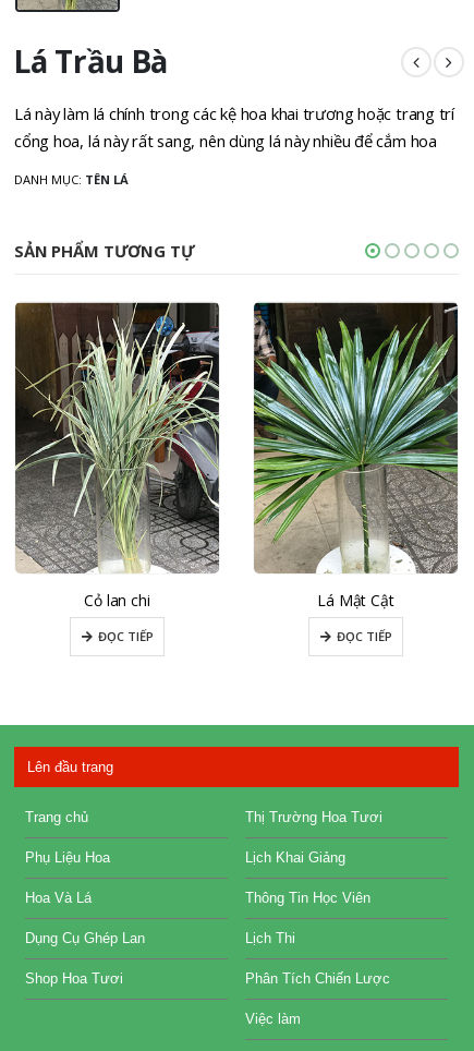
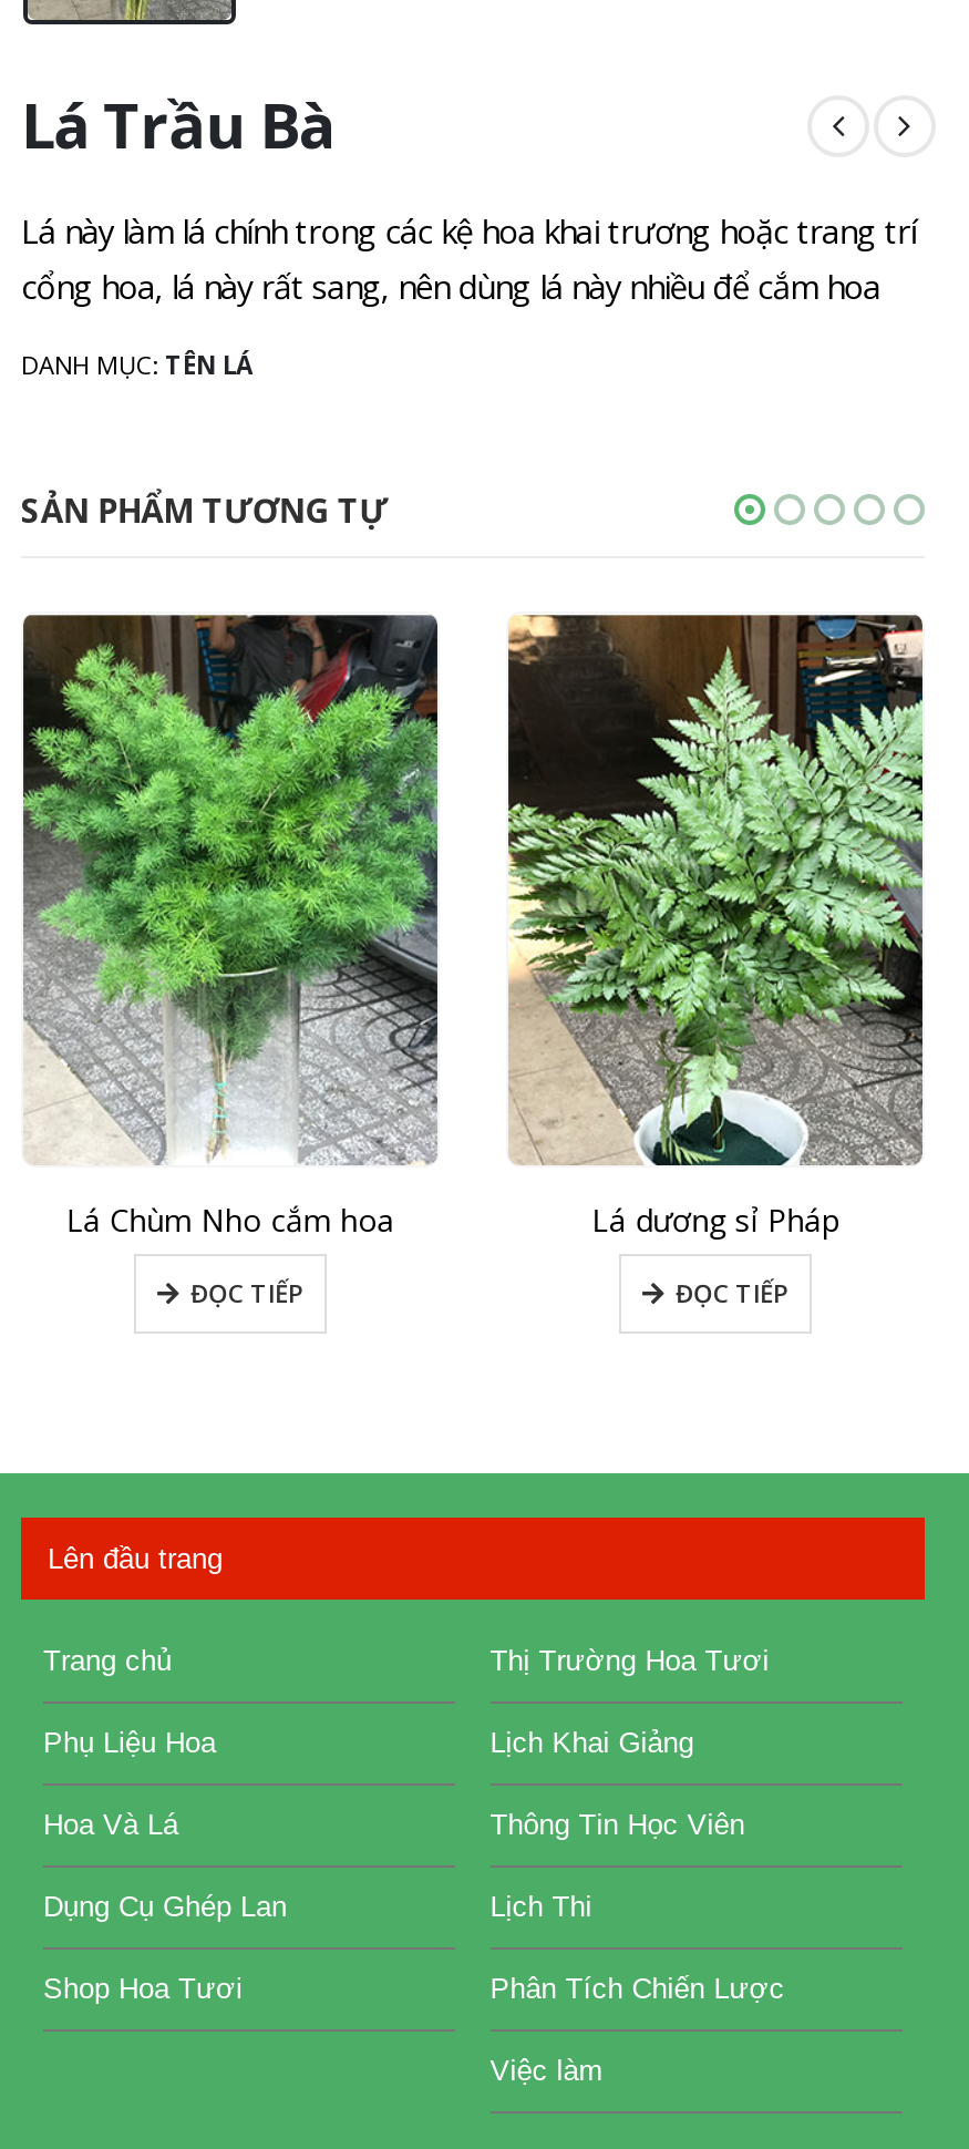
[14,302,220,610] [image] | Cỏ lan chi -> [21,616,440,1240] [image] | Lá Chùm Nho cắm hoa
[253,302,459,610] [image] | Lá Mật Cật -> [506,614,925,1240] [image] | Lá dương sỉ Pháp

